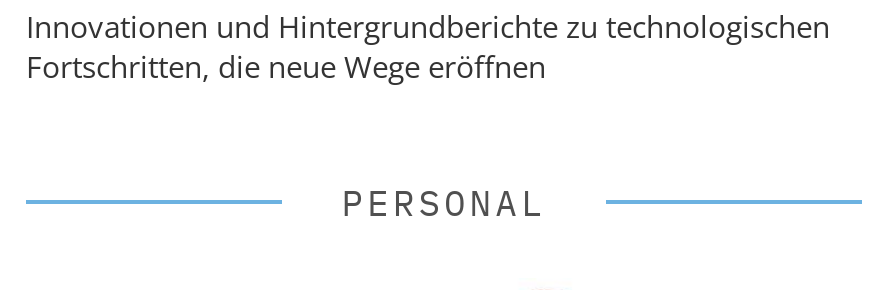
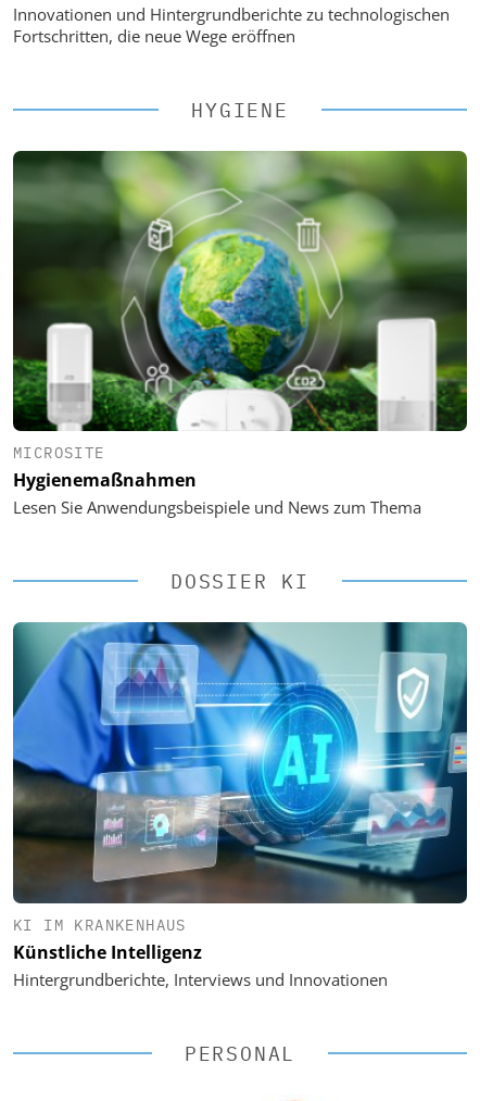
none -> [12,150,468,594] [image] | MICROSITE | Hygienemaßnahmen | Lesen Sie Anwendungsbeispiele und News zum Thema | DOSSIER KI
none -> [12,621,468,990] [image] | KI IM KRANKENHAUS | Künstliche Intelligenz | Hintergrundberichte, Interviews und Innovationen
none -> [191,98,289,122] HYGIENE

